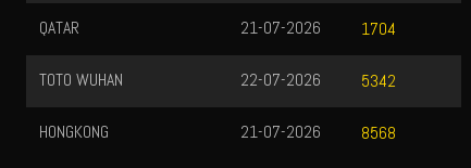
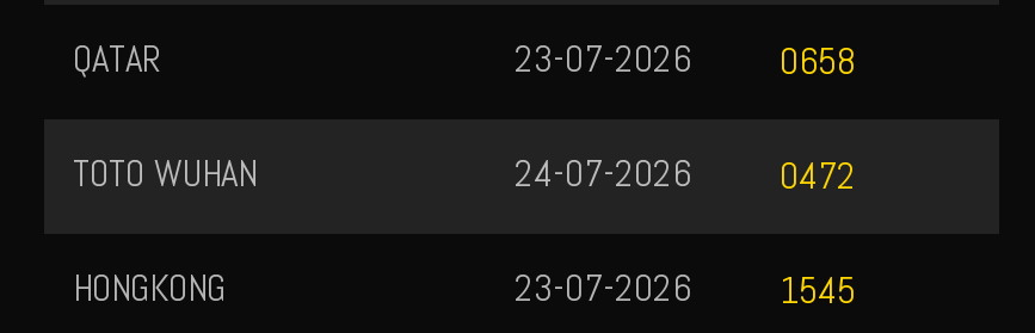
[240,18,321,39] 21-07-2026 -> [515,37,691,85] 23-07-2026
[361,18,396,40] 1704 -> [780,38,856,86] 0658
[240,70,321,91] 22-07-2026 -> [515,151,691,199] 24-07-2026
[361,70,396,92] 5342 -> [780,153,856,200] 0472
[240,122,321,144] 21-07-2026 -> [515,266,691,314] 23-07-2026
[361,122,396,144] 8568 -> [780,267,856,315] 1545

